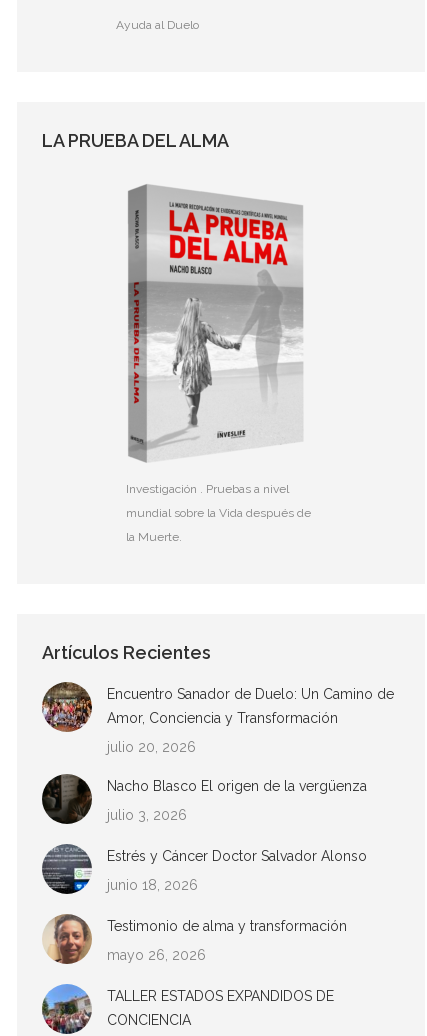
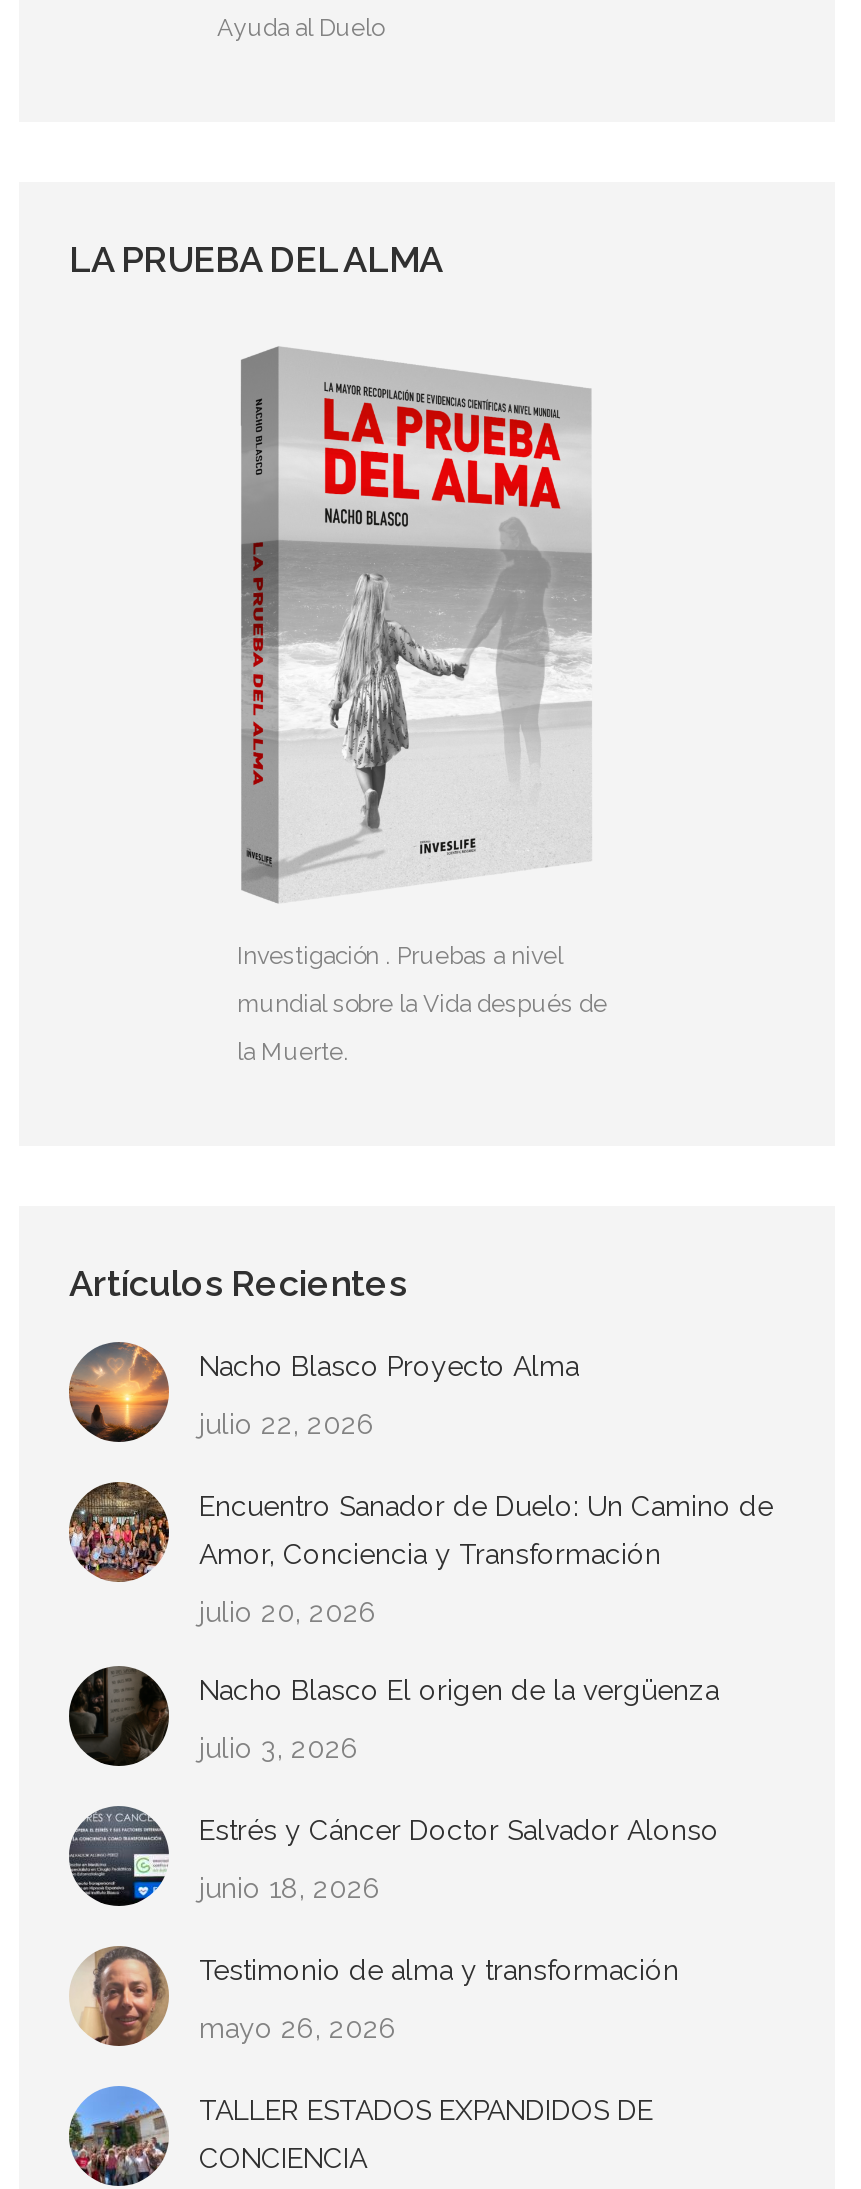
none -> [69,1342,579,1444] [image] | Nacho Blasco Proyecto Alma | julio 22, 2026

